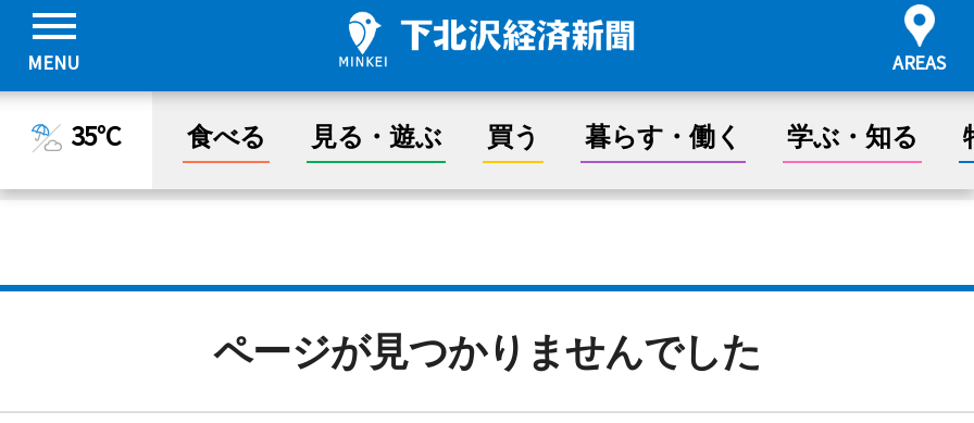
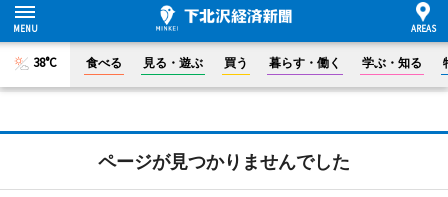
[71,119,123,155] 35°C -> [32,54,56,71] 38°C

